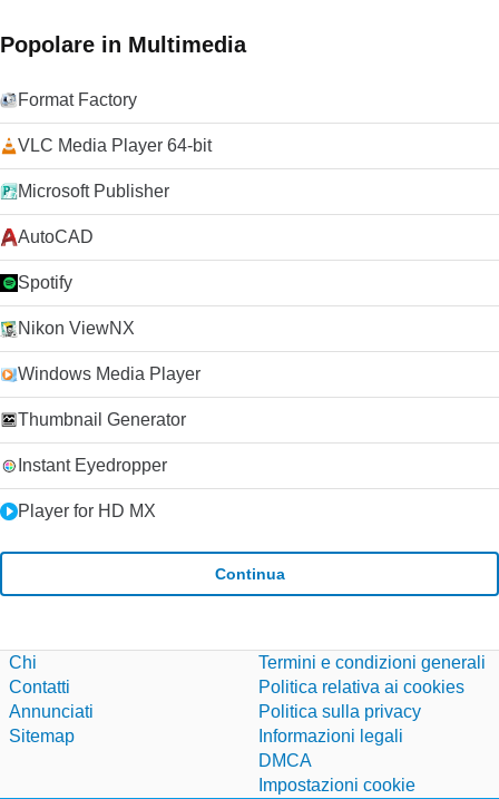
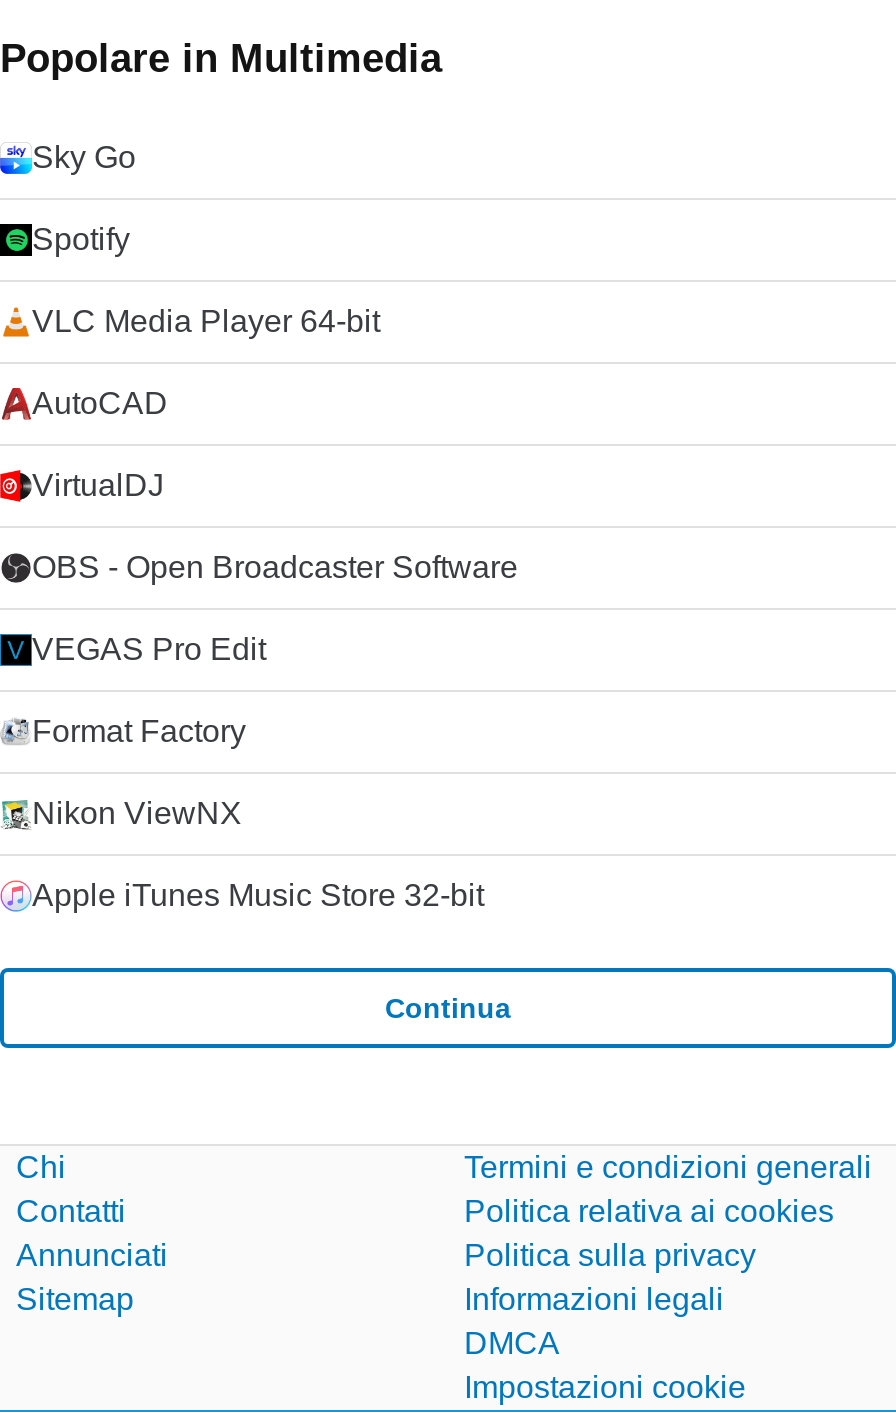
none -> [32,140,518,666] Sky Go | VirtualDJ | OBS - Open Broadcaster Software | VEGAS Pro Edit
moved [18,90,137,109] -> [32,714,246,748]: Format Factory
moved [18,136,212,155] -> [32,304,380,338]: VLC Media Player 64-bit
[18,182,169,201] Microsoft Publisher -> none
moved [18,227,94,292] -> [32,222,168,420]: AutoCAD | Spotify
moved [18,319,135,338] -> [32,796,242,830]: Nikon ViewNX
[18,364,200,520] Windows Media Player | Thumbnail Generator | Instant Eyedropper | Player for HD MX -> [32,878,484,912] Apple iTunes Music Store 32-bit

